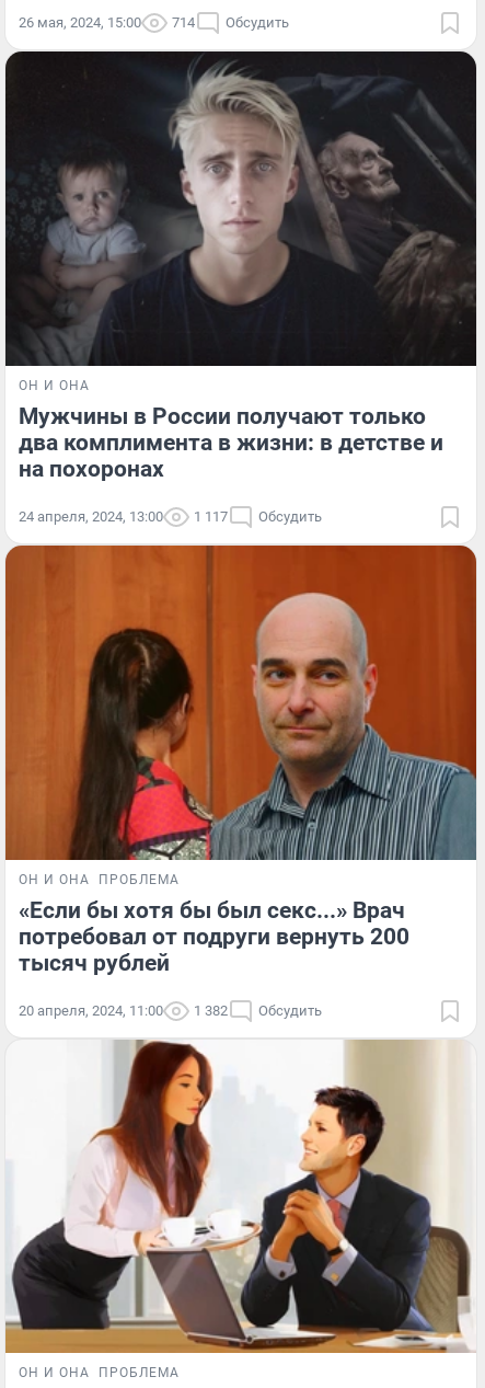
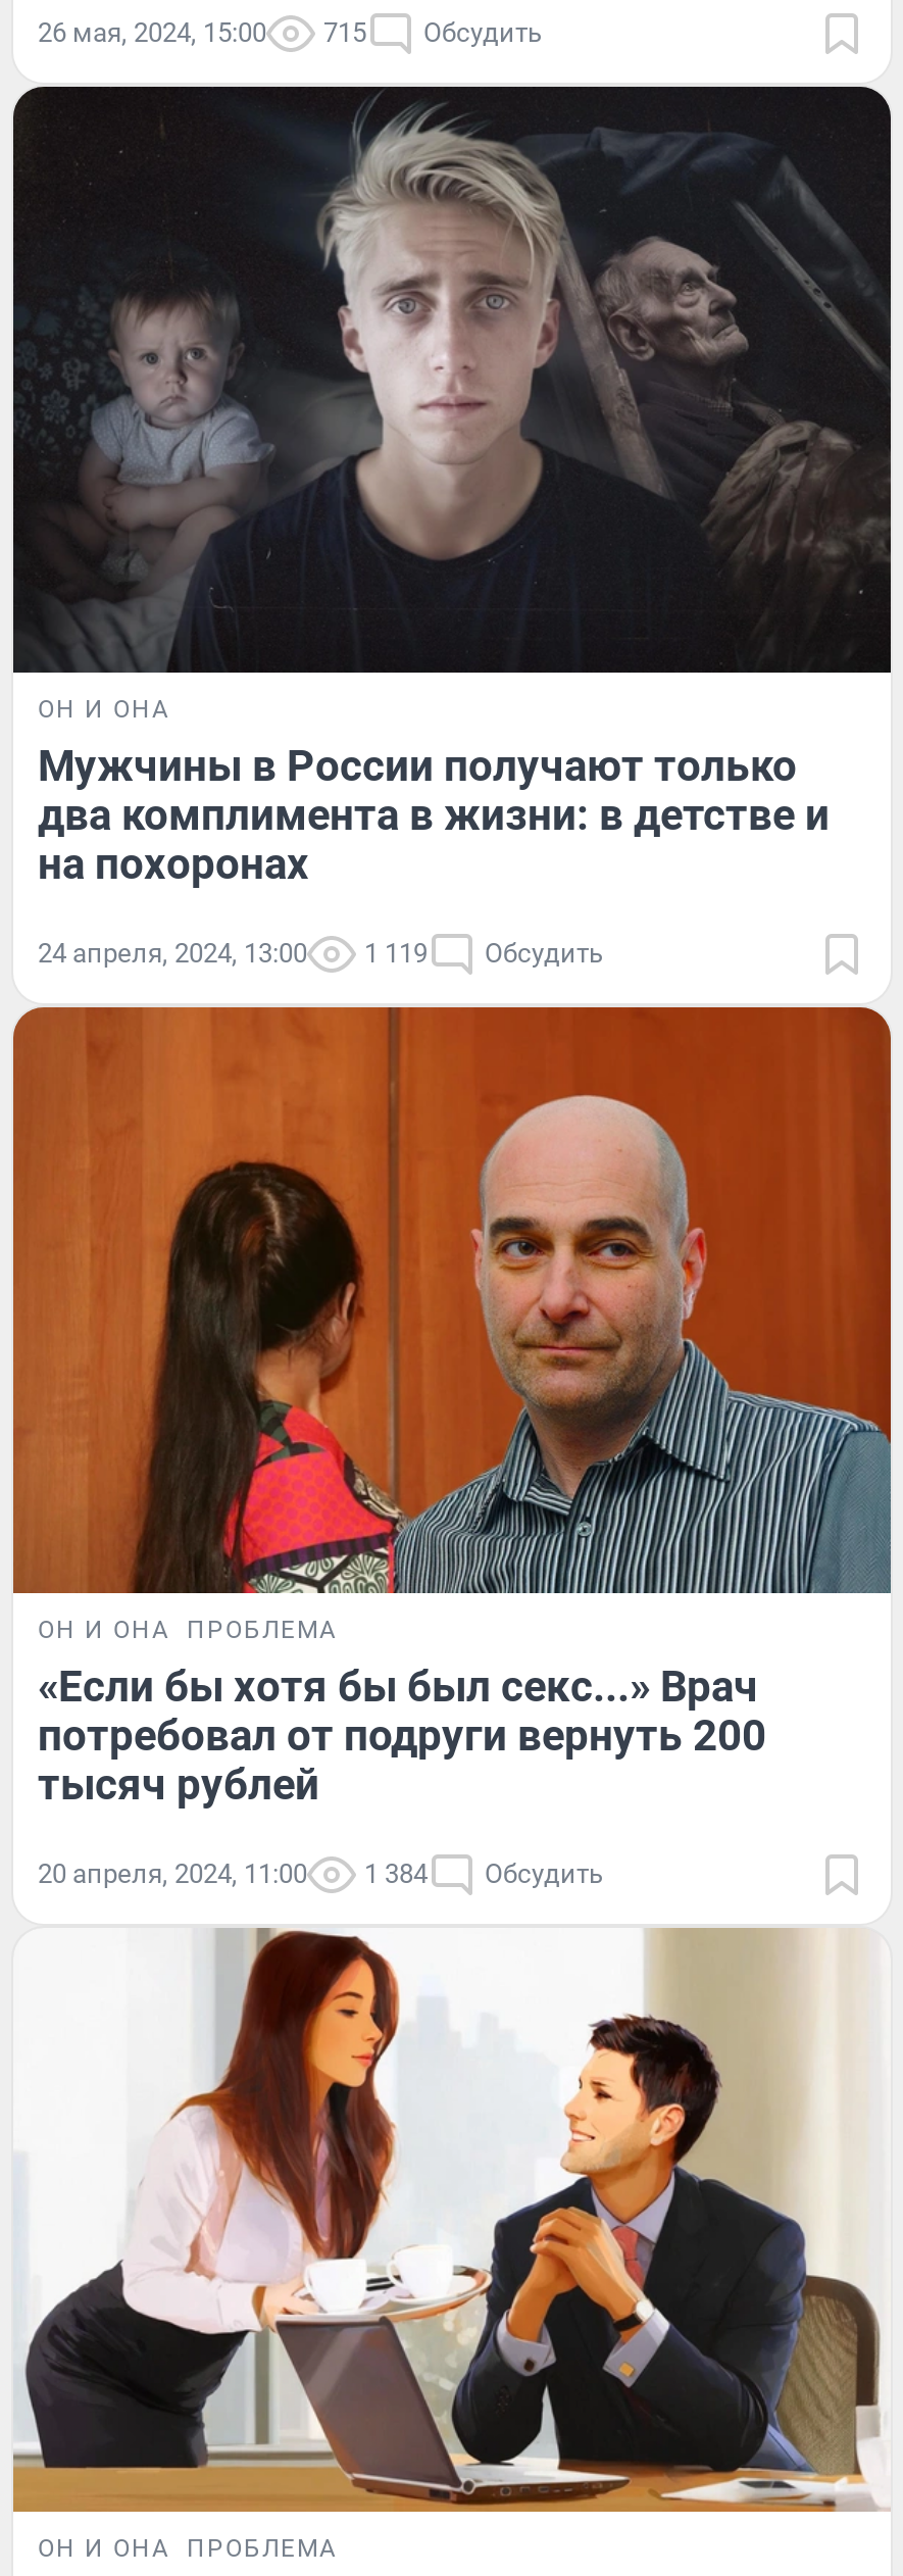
[19,14,289,31] 26 мая, 2024, 15:00 714 Обсудить -> [38,18,542,48] 26 мая, 2024, 15:00 715 Обсудить
[19,508,322,525] 24 апреля, 2024, 13:00 1 117 Обсудить -> [38,938,603,968] 24 апреля, 2024, 13:00 1 119 Обсудить
[19,1002,322,1018] 20 апреля, 2024, 11:00 1 382 Обсудить -> [38,1858,603,1888] 20 апреля, 2024, 11:00 1 384 Обсудить

